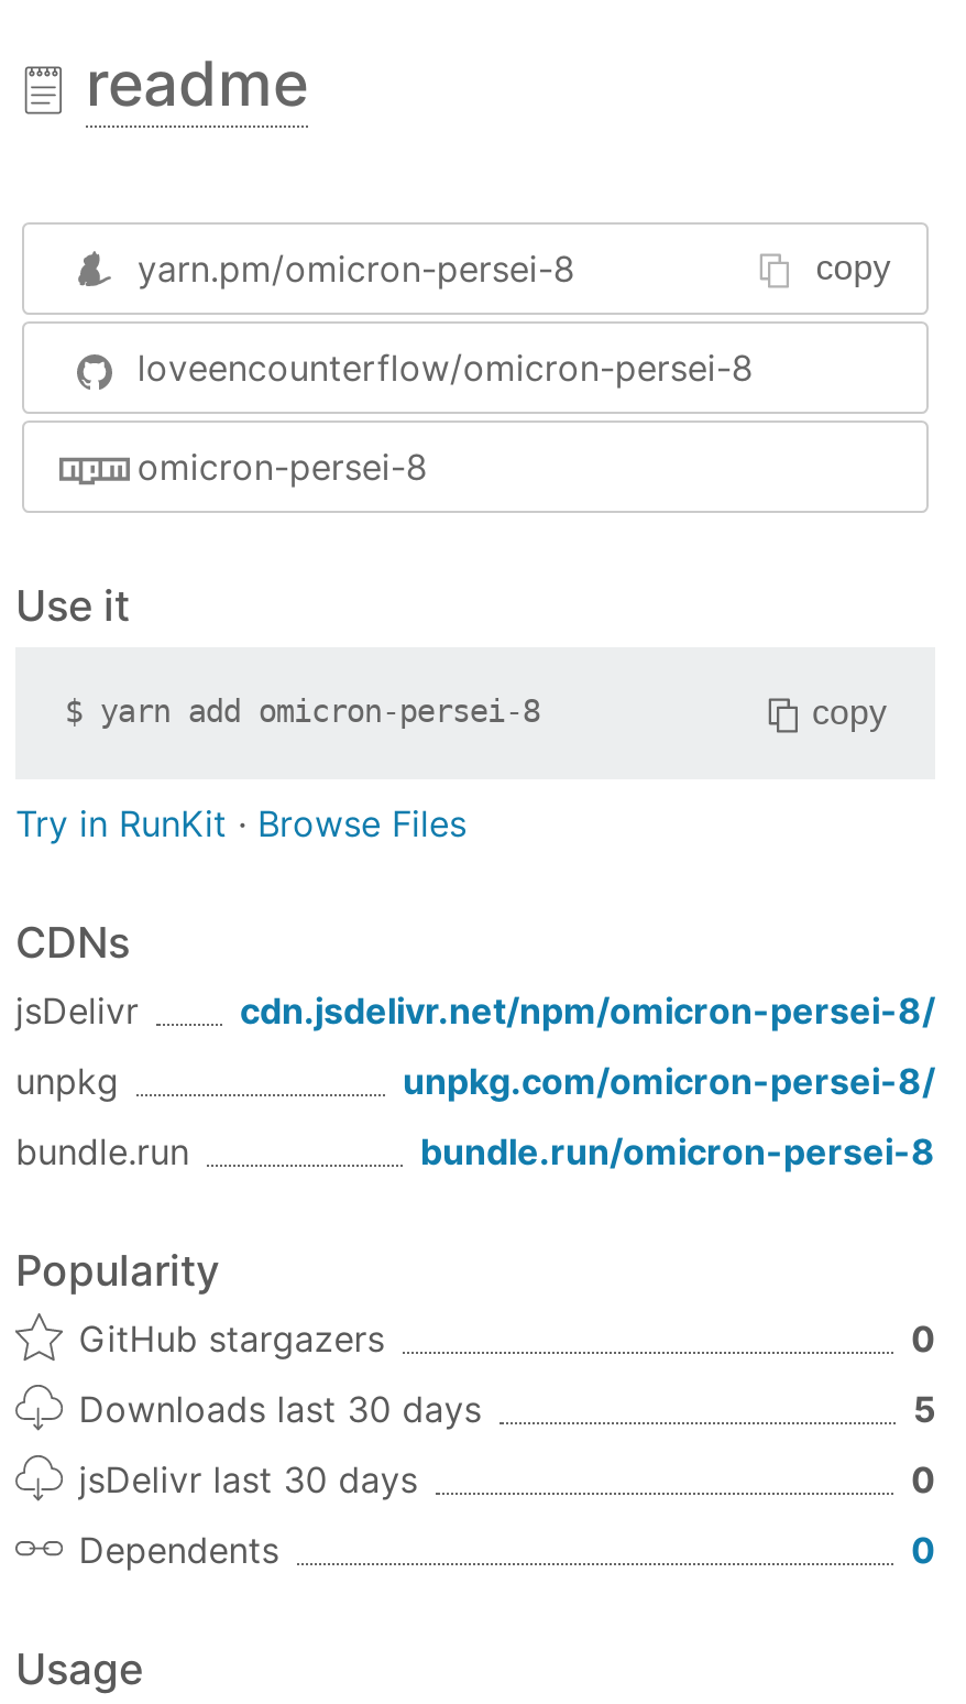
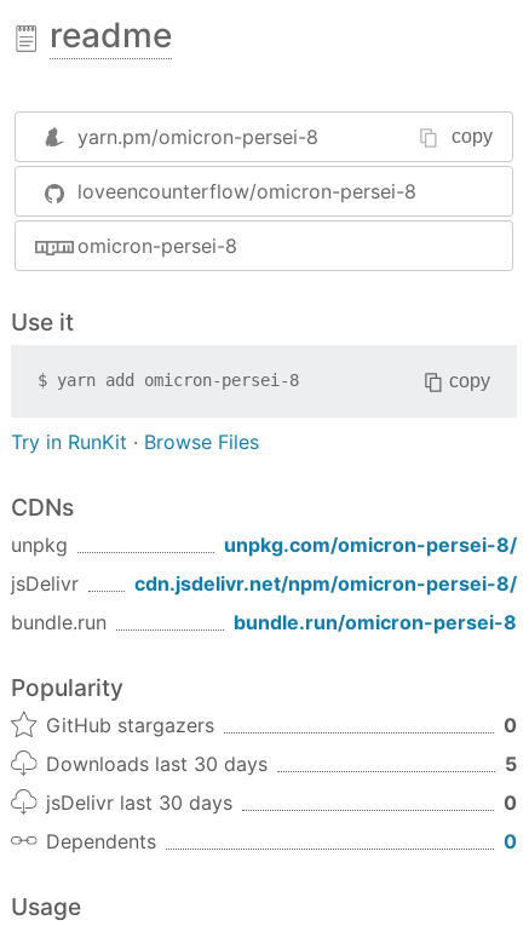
moved [15,987,935,1031] -> [11,571,517,595]: jsDelivr | cdn.jsdelivr.net/npm/omicron-persei-8/
moved [15,1058,935,1102] -> [11,532,517,556]: unpkg | unpkg.com/omicron-persei-8/

